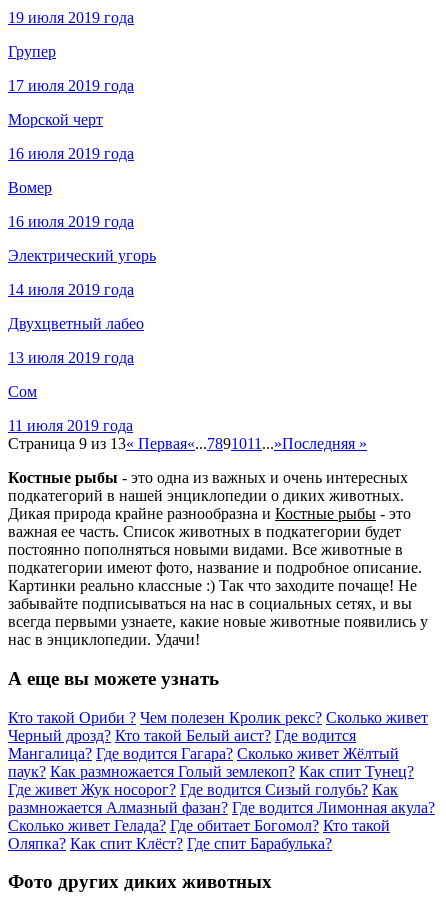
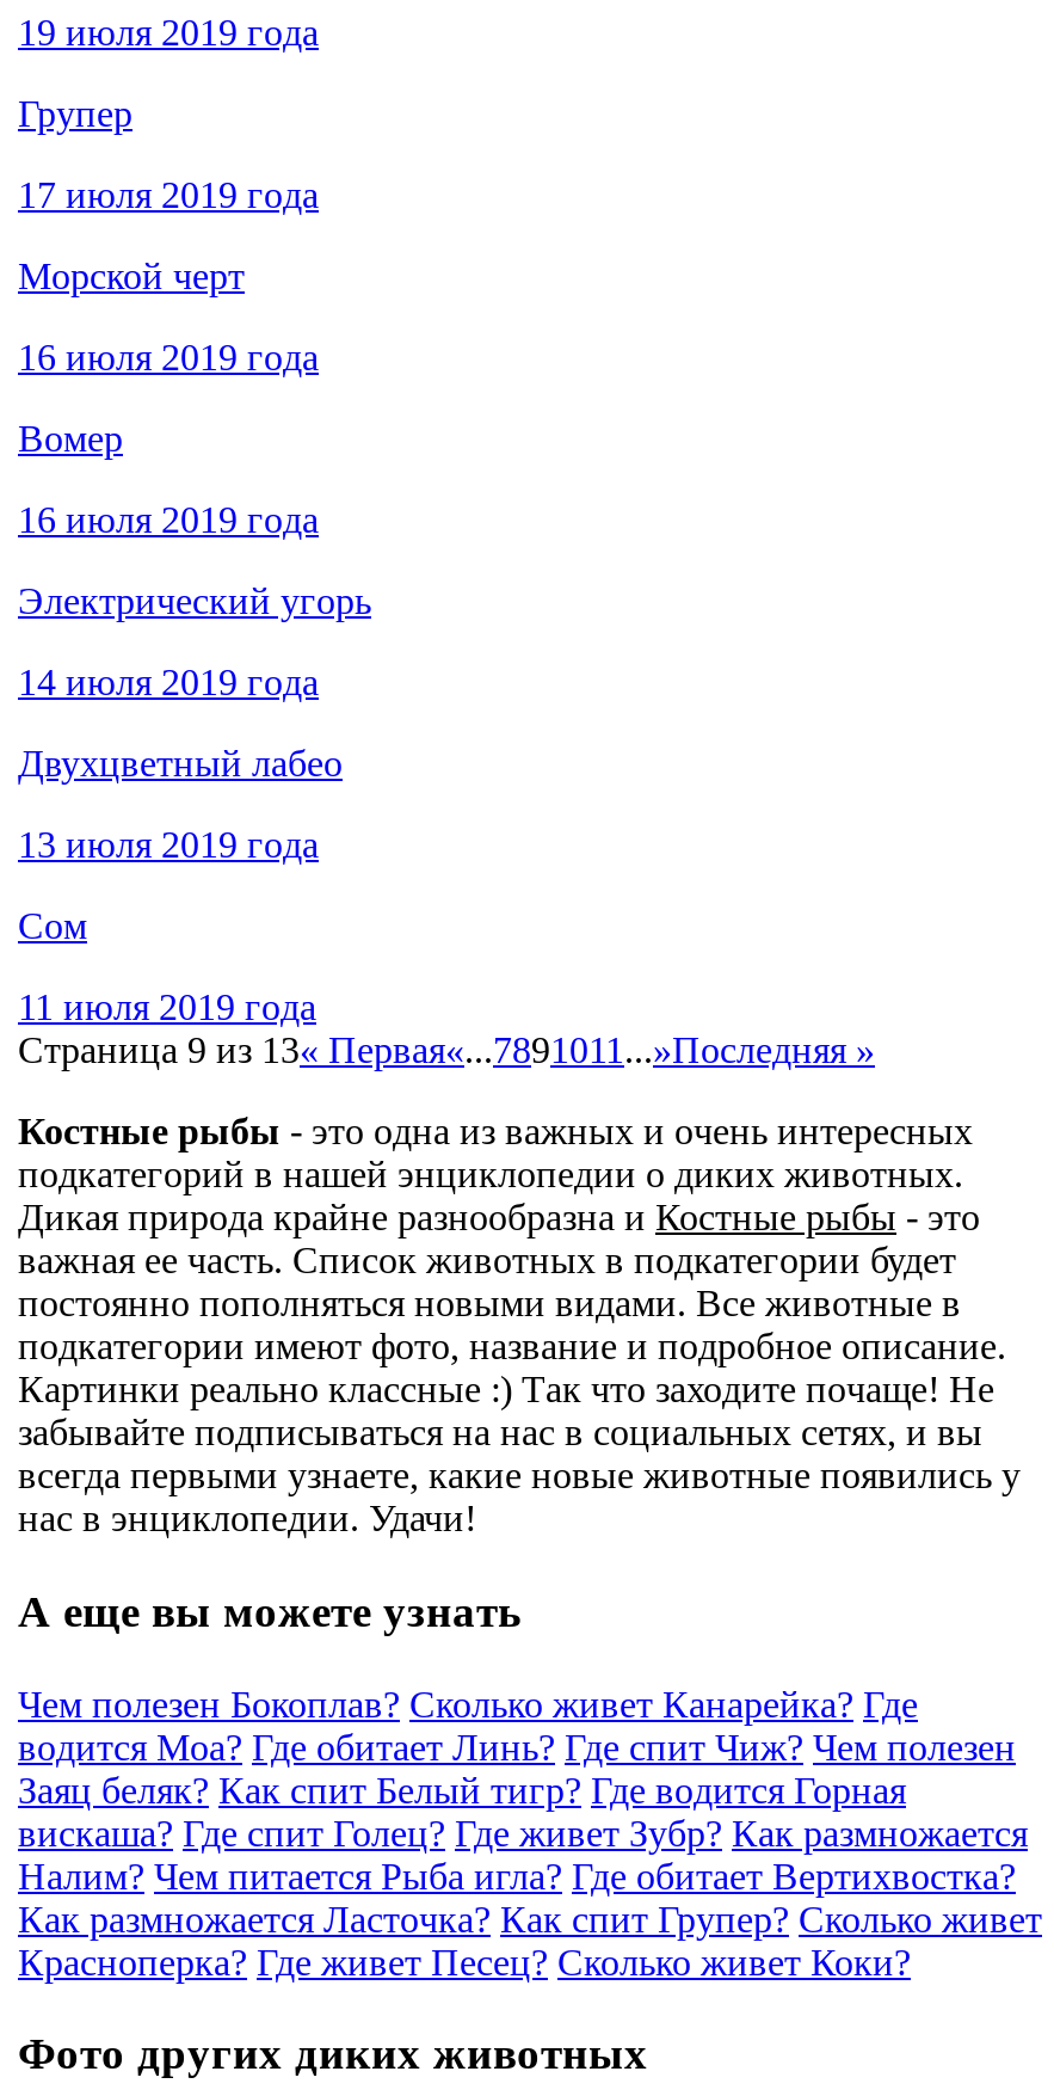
[8,708,435,851] Кто такой Ориби ? Чем полезен Кролик рекс? Сколько живет | Черный дрозд? Кто такой Белый аист? Где водится | Мангалица? Где водится Гагара? Сколько живет Жёлтый | паук? Как размножается Голый землекоп? Как спит Тунец? | Где живет Жук носорог? Где водится Сизый голубь? Как | размножается Алмазный фазан? Где водится Лимонная акула? | Сколько живет Гелада? Где обитает Богомол? Кто такой | Оляпка? Как спит Клёст? Где спит Барабулька? -> [18,1683,1042,1981] Чем полезен Бокоплав? Сколько живет Канарейка? Где | водится Моа? Где обитает Линь? Где спит Чиж? Чем полезен | Заяц беляк? Как спит Белый тигр? Где водится Горная | вискаша? Где спит Голец? Где живет Зубр? Как размножается | Налим? Чем питается Рыба игла? Где обитает Вертихвостка? | Как размножается Ласточка? Как спит Групер? Сколько живет | Красноперка? Где живет Песец? Сколько живет Коки?

